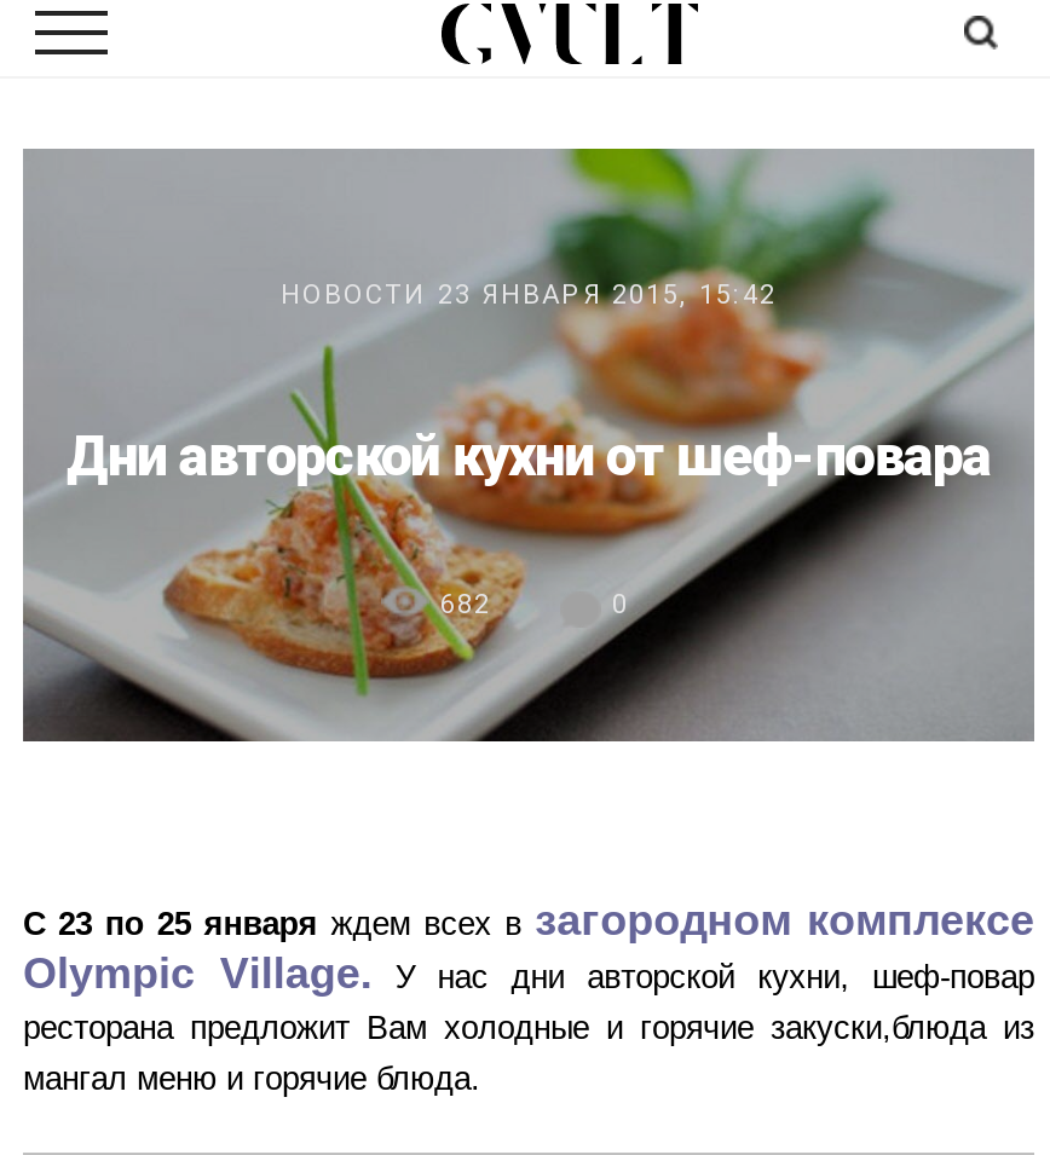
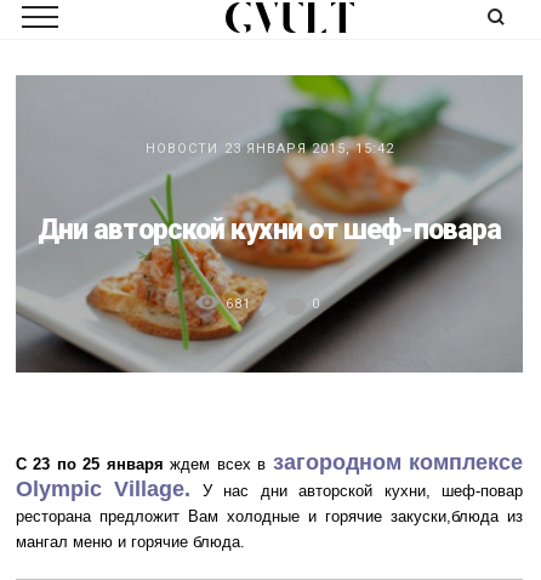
[440,589,491,620] 682 -> [225,296,250,312] 681

